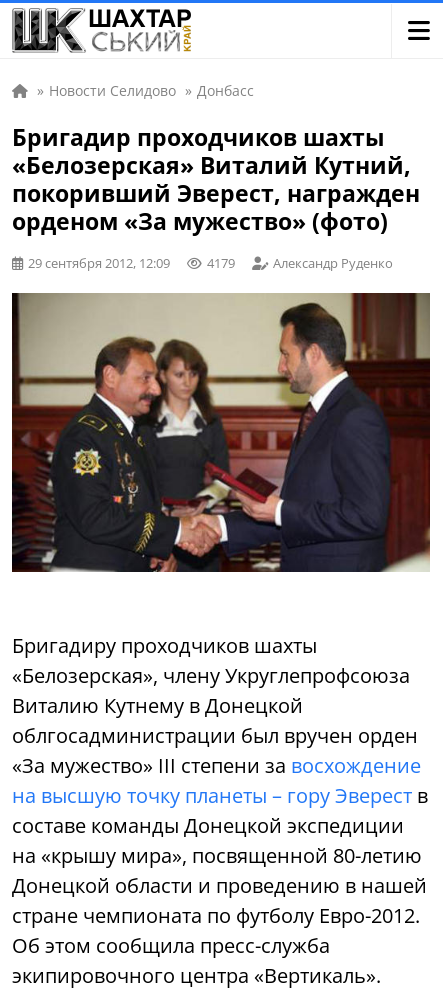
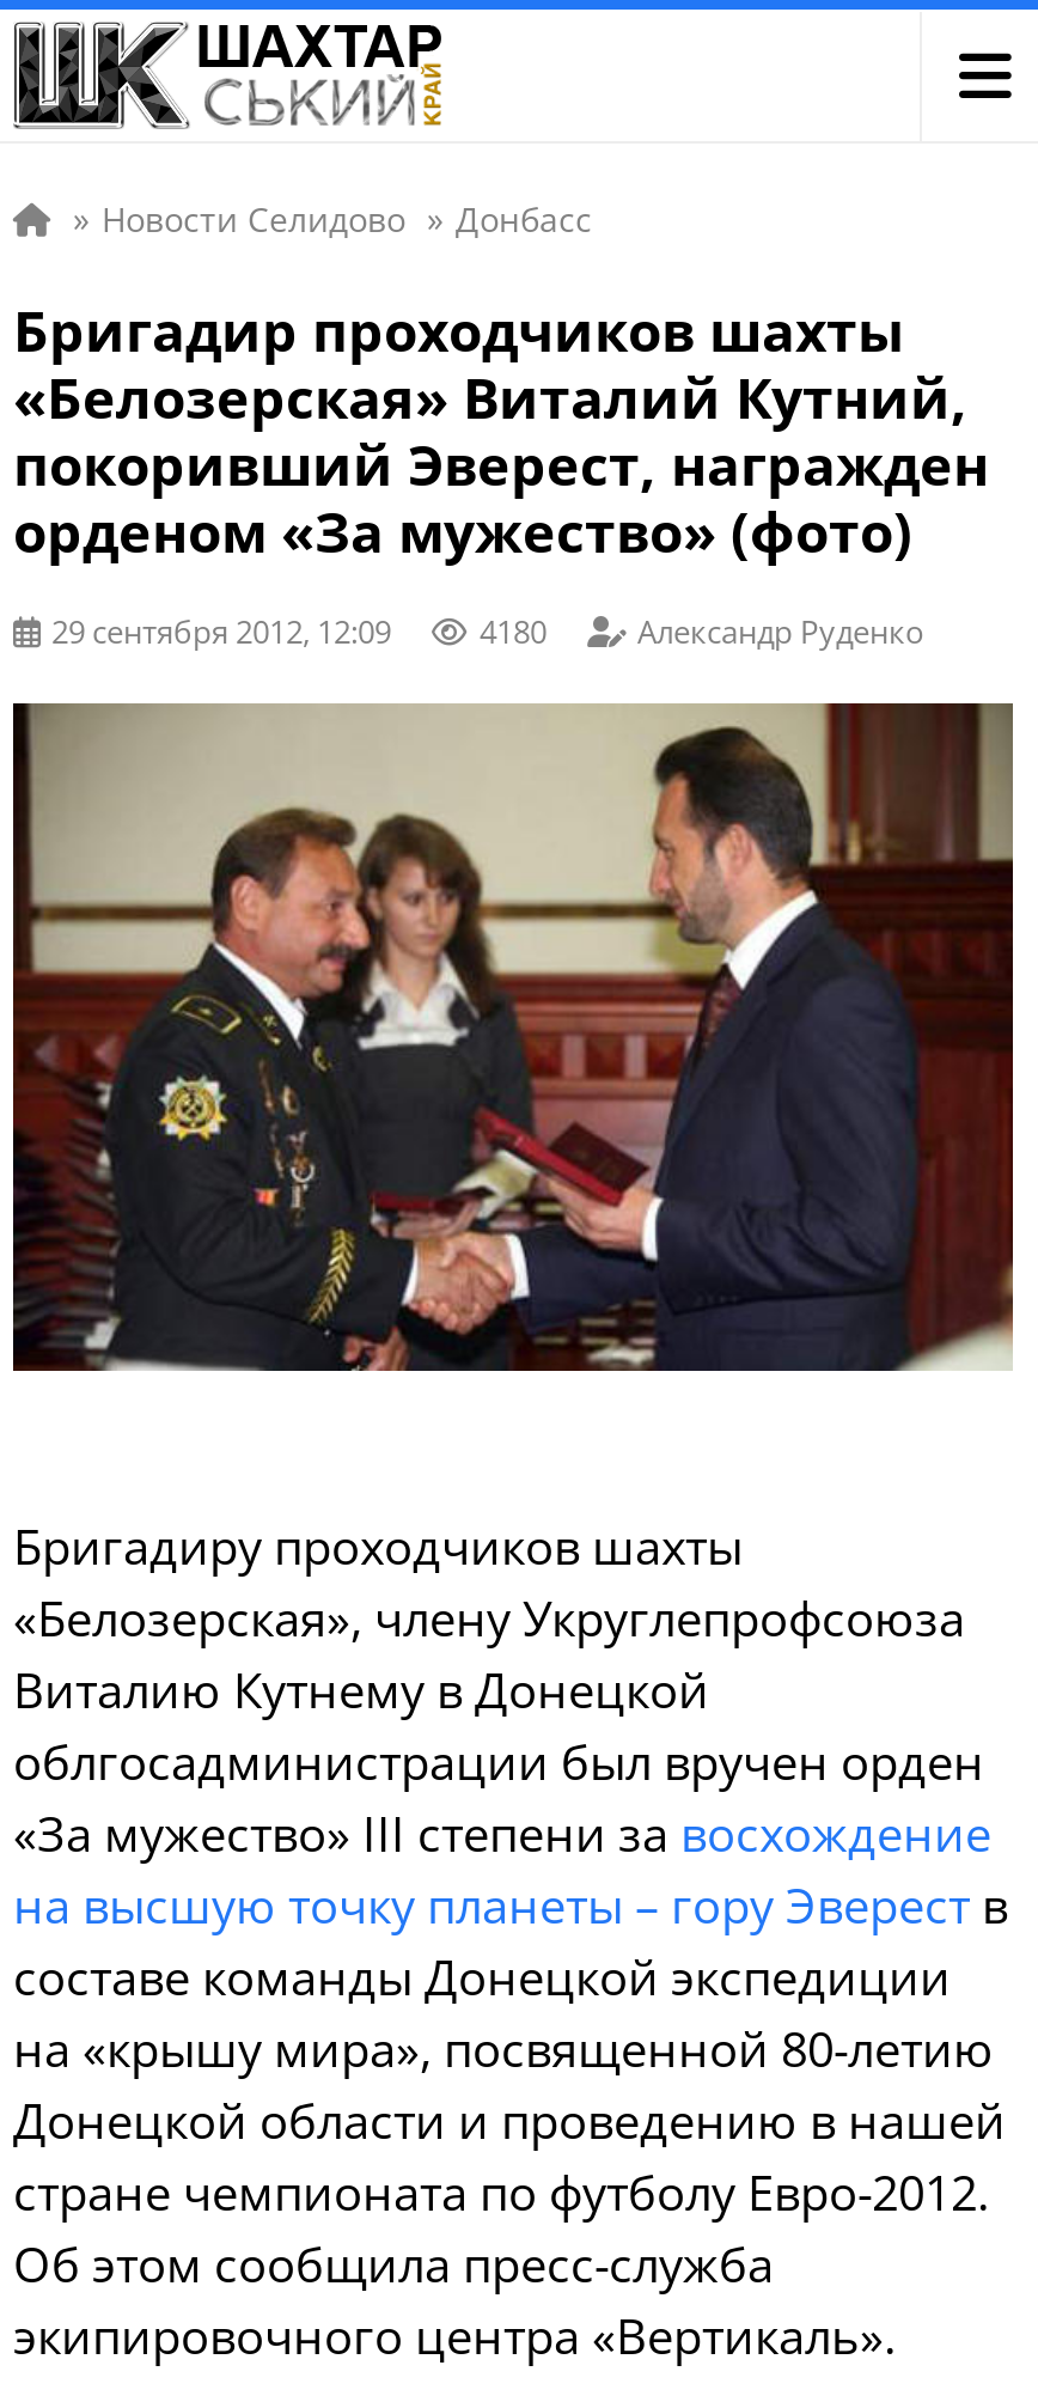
[207,254,235,272] 4179 -> [480,610,547,653] 4180

